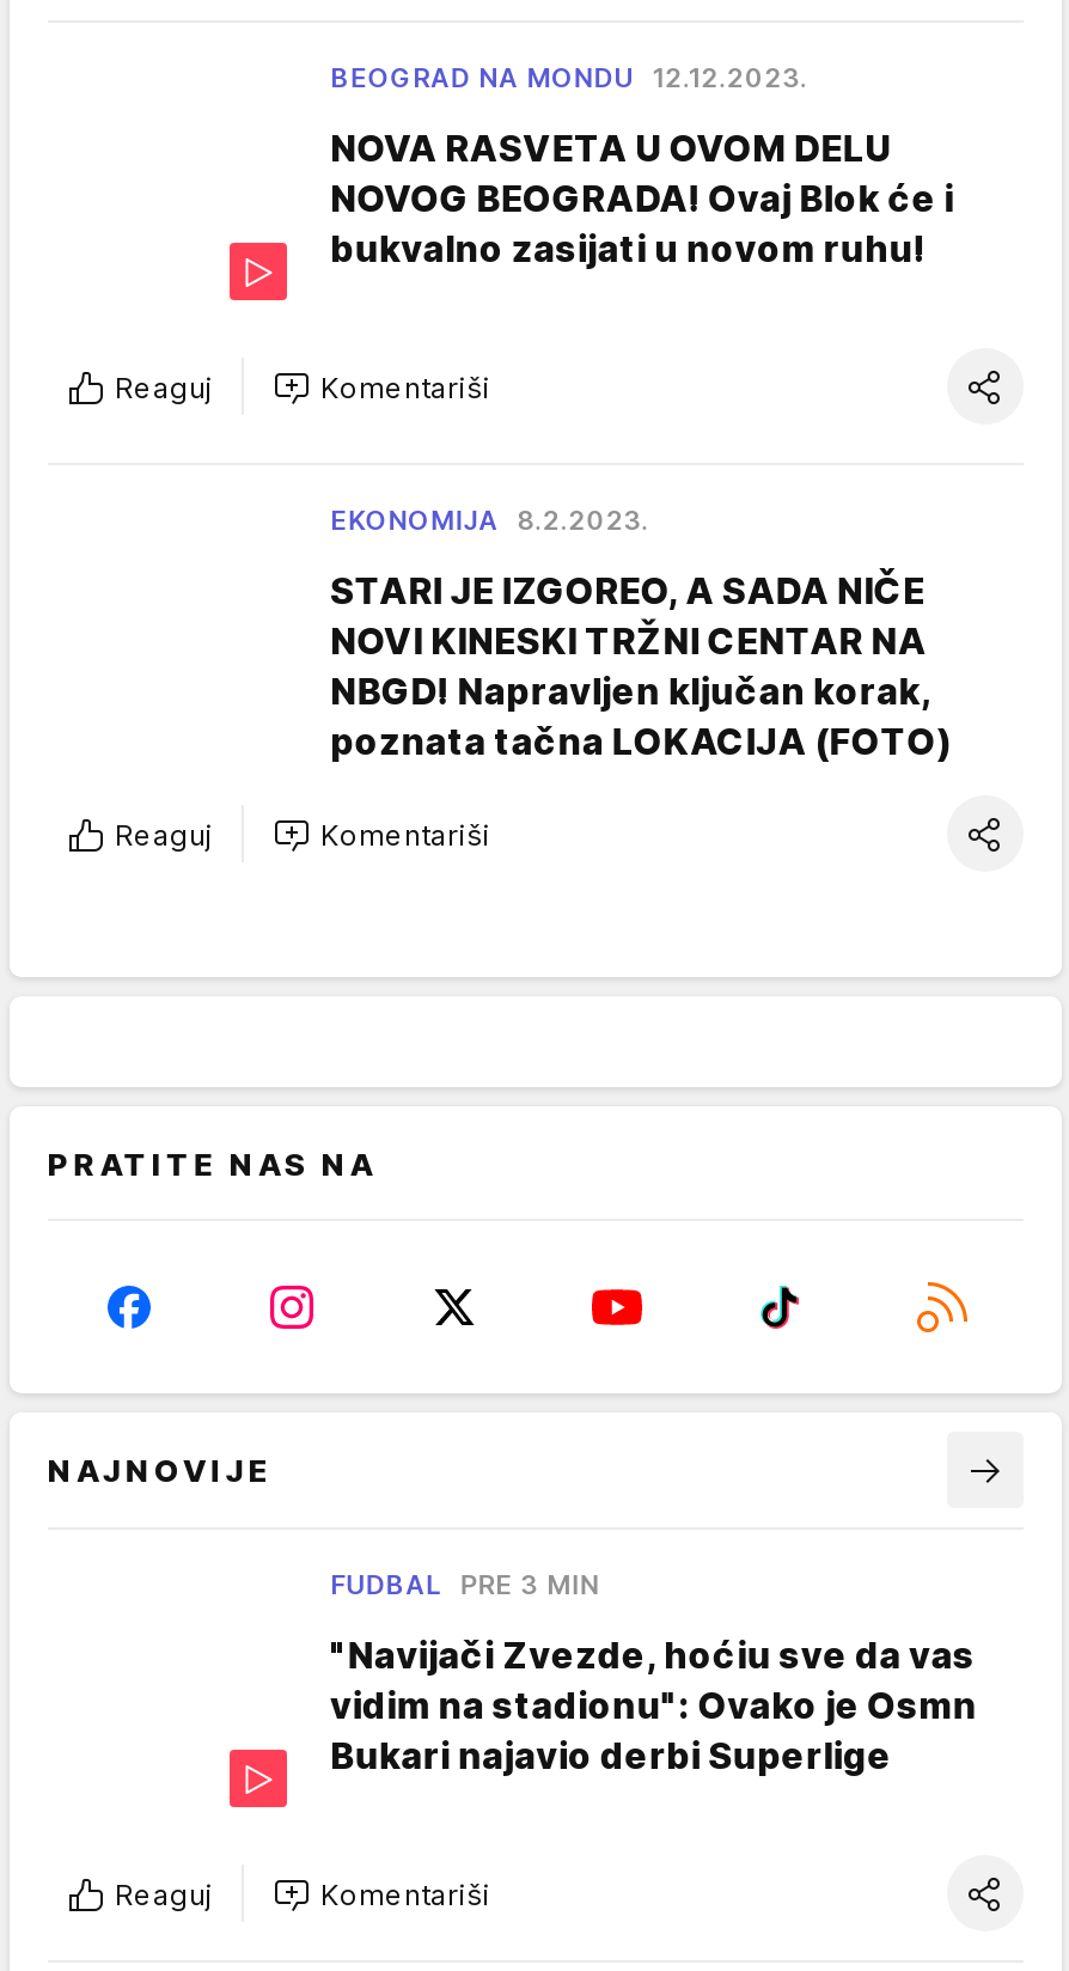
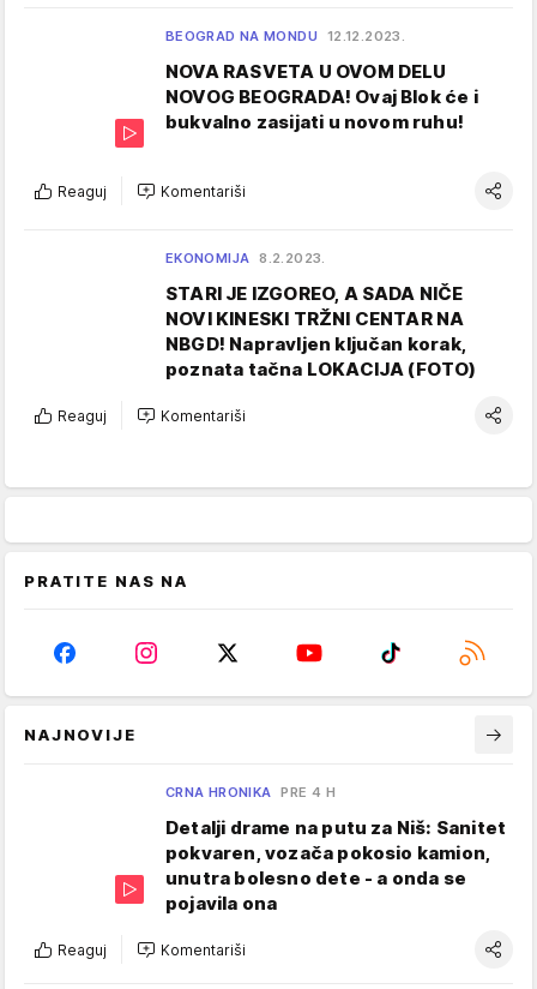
[330,1568,599,1601] FUDBAL PRE 3 MIN -> [165,784,336,801] CRNA HRONIKA PRE 4 H
[330,1633,977,1778] "Navijači Zvezde, hoćiu sve da vas | vidim na stadionu": Ovako je Osmn | Bukari najavio derbi Superlige -> [165,816,506,915] Detalji drame na putu za Niš: Sanitet | pokvaren, vozača pokosio kamion, | unutra bolesno dete - a onda se | pojavila ona

